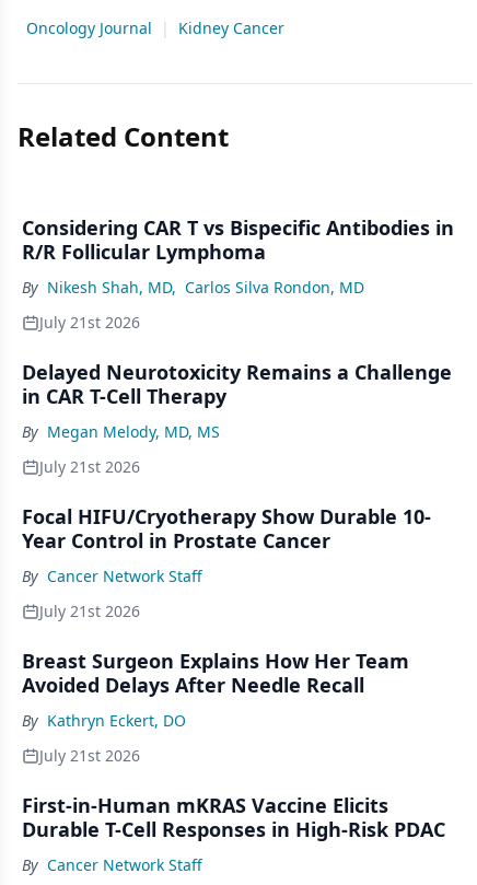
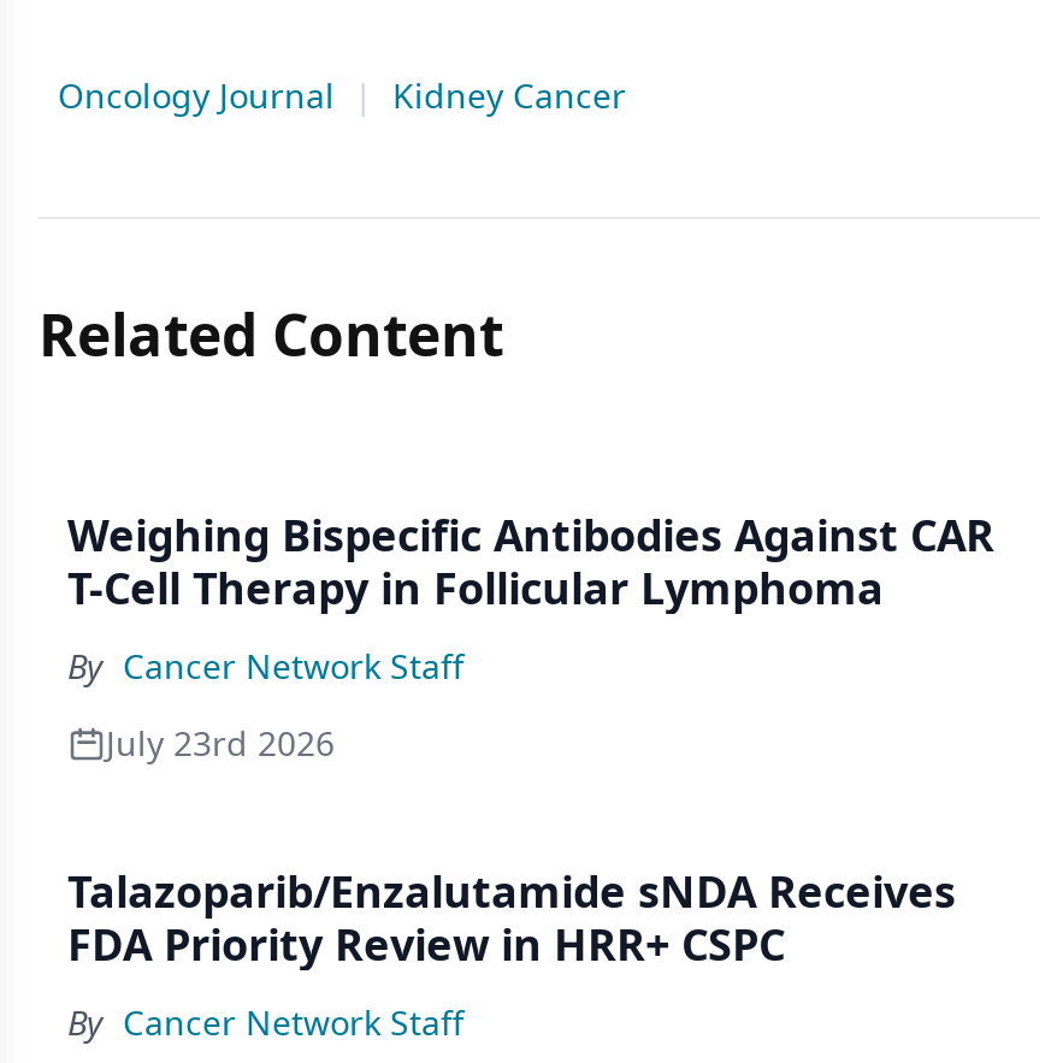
[22,215,454,554] Considering CAR T vs Bispecific Antibodies in | R/R Follicular Lymphoma | By Nikesh Shah, MD, Carlos Silva Rondon, MD | July 21st 2026 | Delayed Neurotoxicity Remains a Challenge | in CAR T-Cell Therapy | By Megan Melody, MD, MS | July 21st 2026 | Focal HIFU/Cryotherapy Show Durable 10- | Year Control in Prostate Cancer -> [67,506,994,617] Weighing Bispecific Antibodies Against CAR | T-Cell Therapy in Follicular Lymphoma
[22,601,445,842] July 21st 2026 | Breast Surgeon Explains How Her Team | Avoided Delays After Needle Recall | By Kathryn Eckert, DO | July 21st 2026 | First-in-Human mKRAS Vaccine Elicits | Durable T-Cell Responses in High-Risk PDAC -> [67,720,956,973] July 23rd 2026 | Talazoparib/Enzalutamide sNDA Receives | FDA Priority Review in HRR+ CSPC

